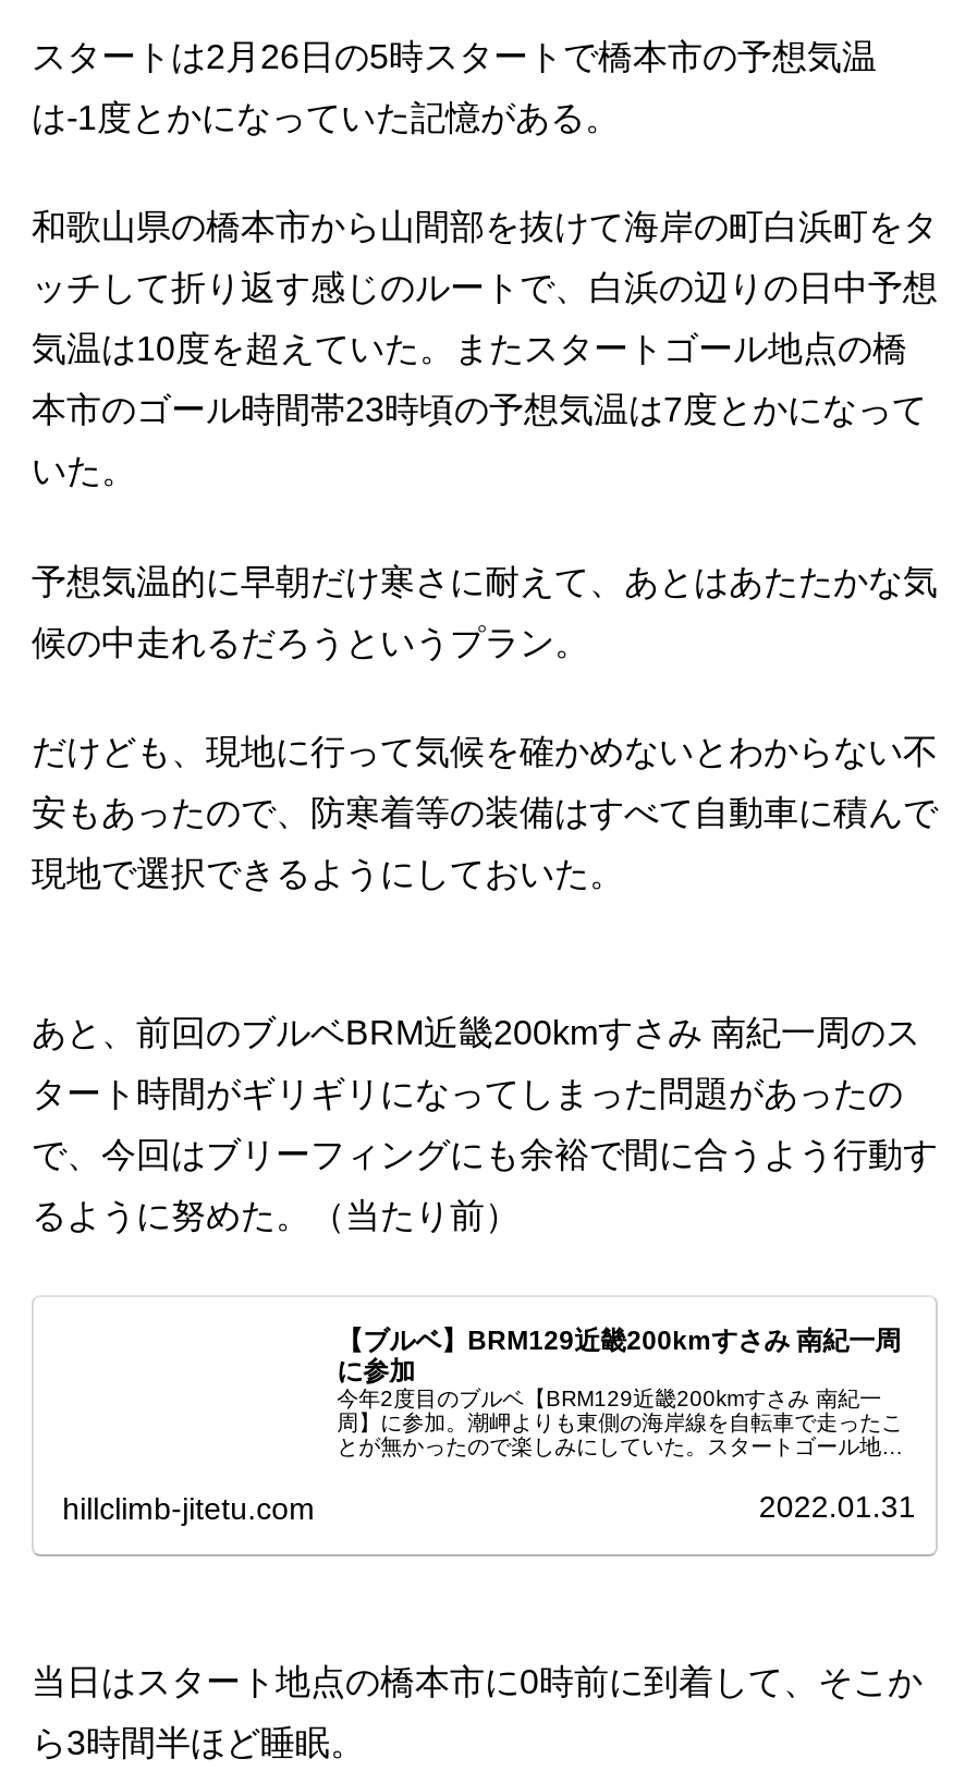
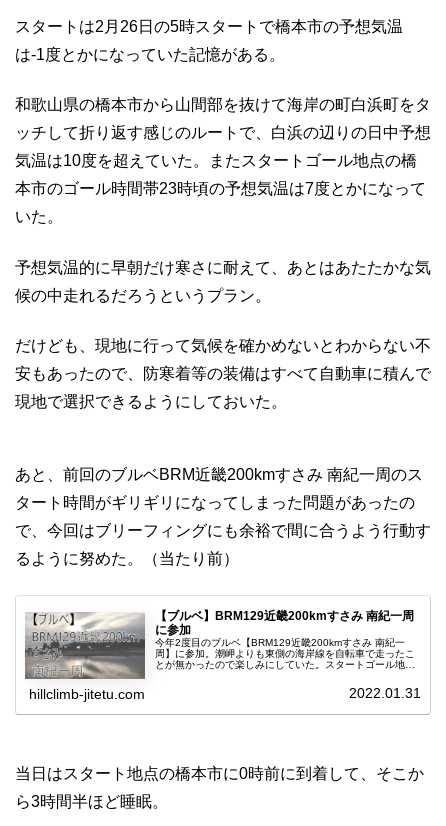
none -> [24,611,147,681] [image]

